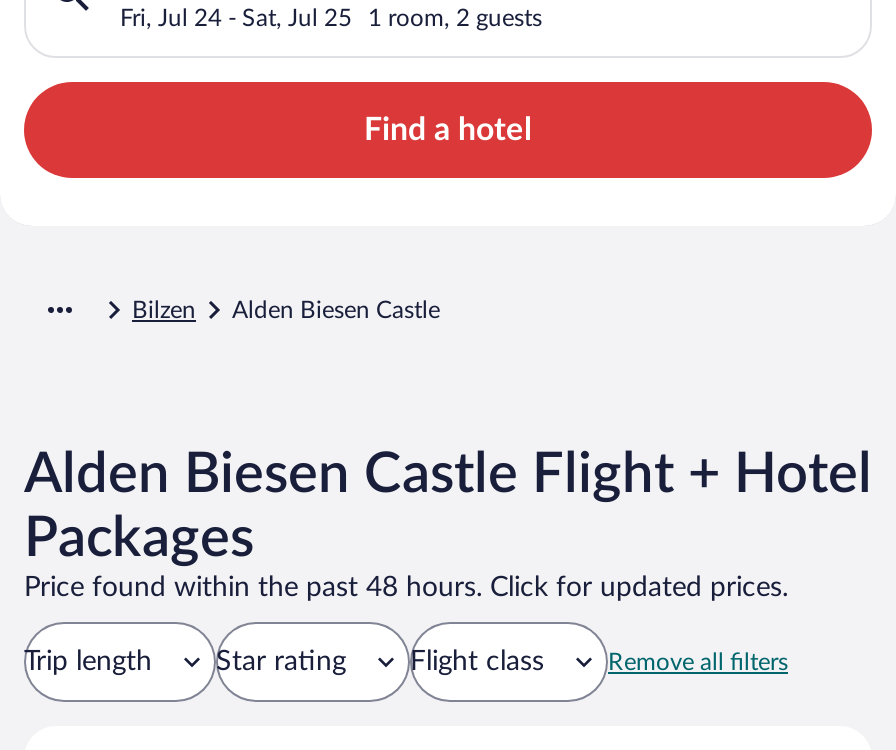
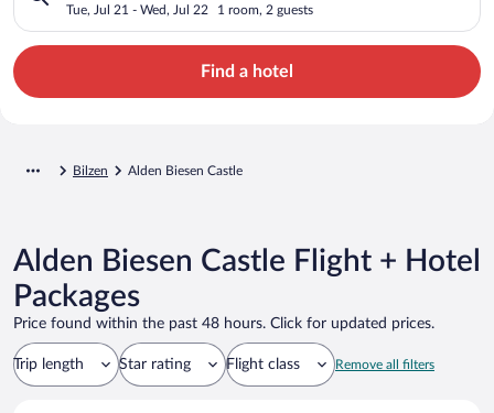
[120,5,352,29] Fri, Jul 24 - Sat, Jul 25 -> [66,3,208,16] Tue, Jul 21 - Wed, Jul 22

